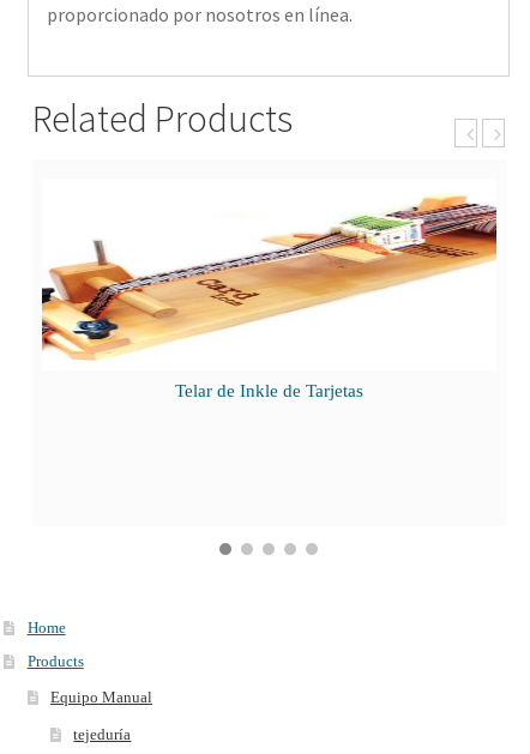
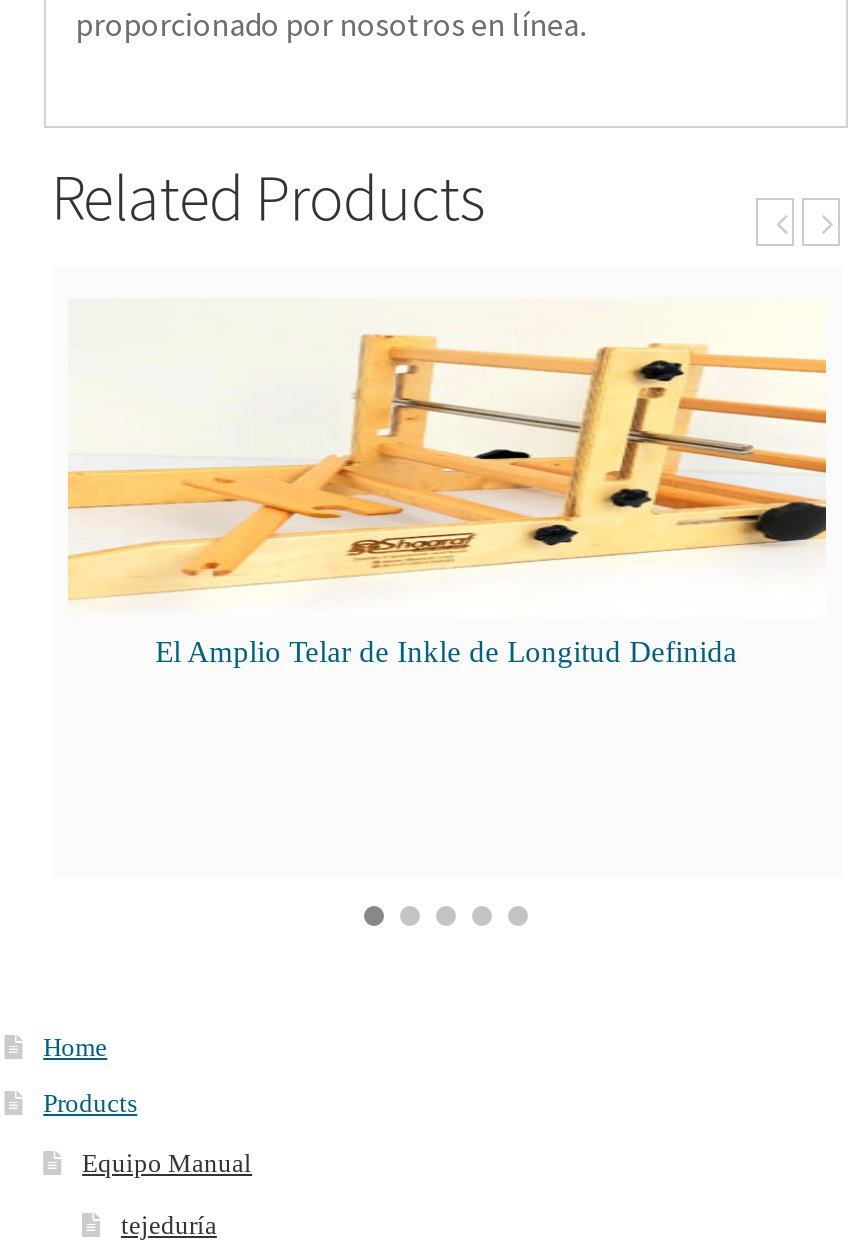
[41,182,498,400] [image] | Telar de Inkle de Tarjetas -> [66,302,828,668] [image] | El Amplio Telar de Inkle de Longitud Definida

